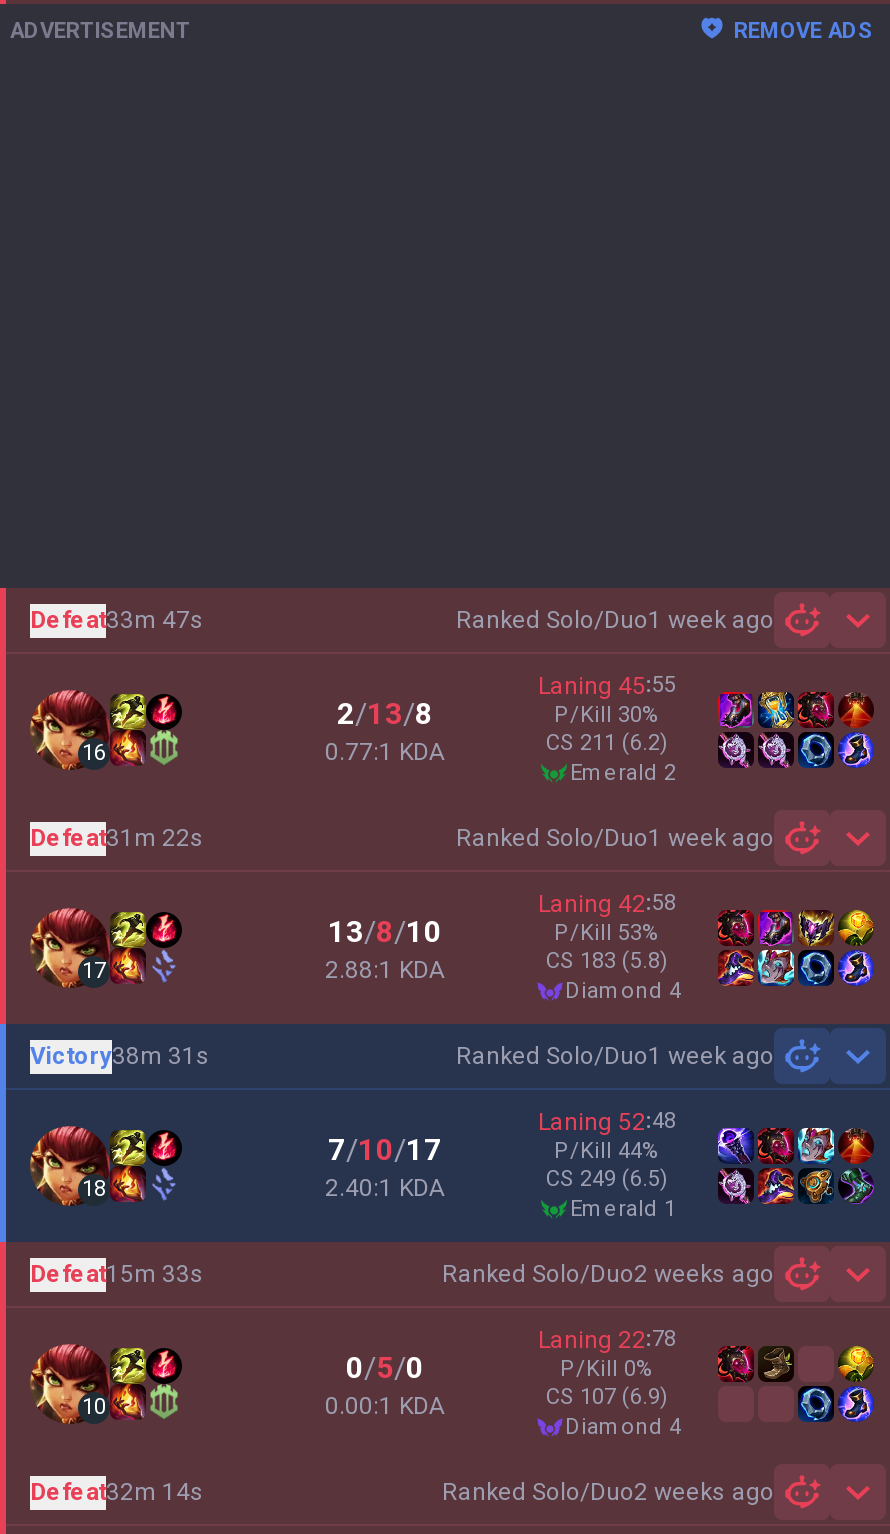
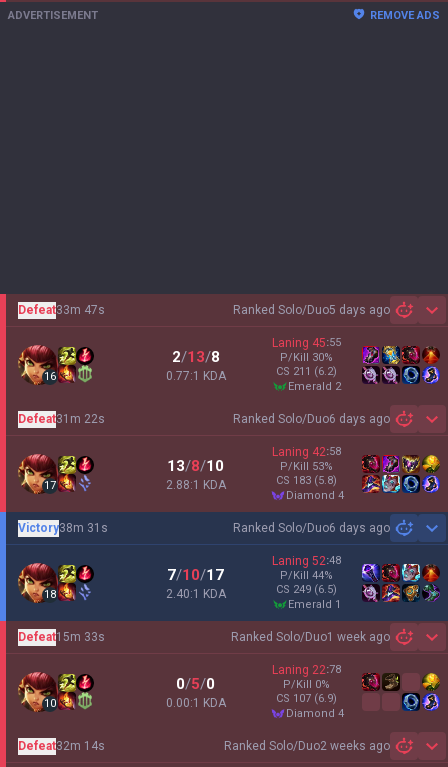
[456,605,774,634] Ranked Solo/Duo1 week ago -> [233,302,390,317] Ranked Solo/Duo5 days ago
[456,823,774,852] Ranked Solo/Duo1 week ago -> [233,411,390,426] Ranked Solo/Duo6 days ago
[456,1041,774,1070] Ranked Solo/Duo1 week ago -> [233,520,390,535] Ranked Solo/Duo6 days ago
[442,1259,774,1288] Ranked Solo/Duo2 weeks ago -> [231,629,390,644] Ranked Solo/Duo1 week ago

